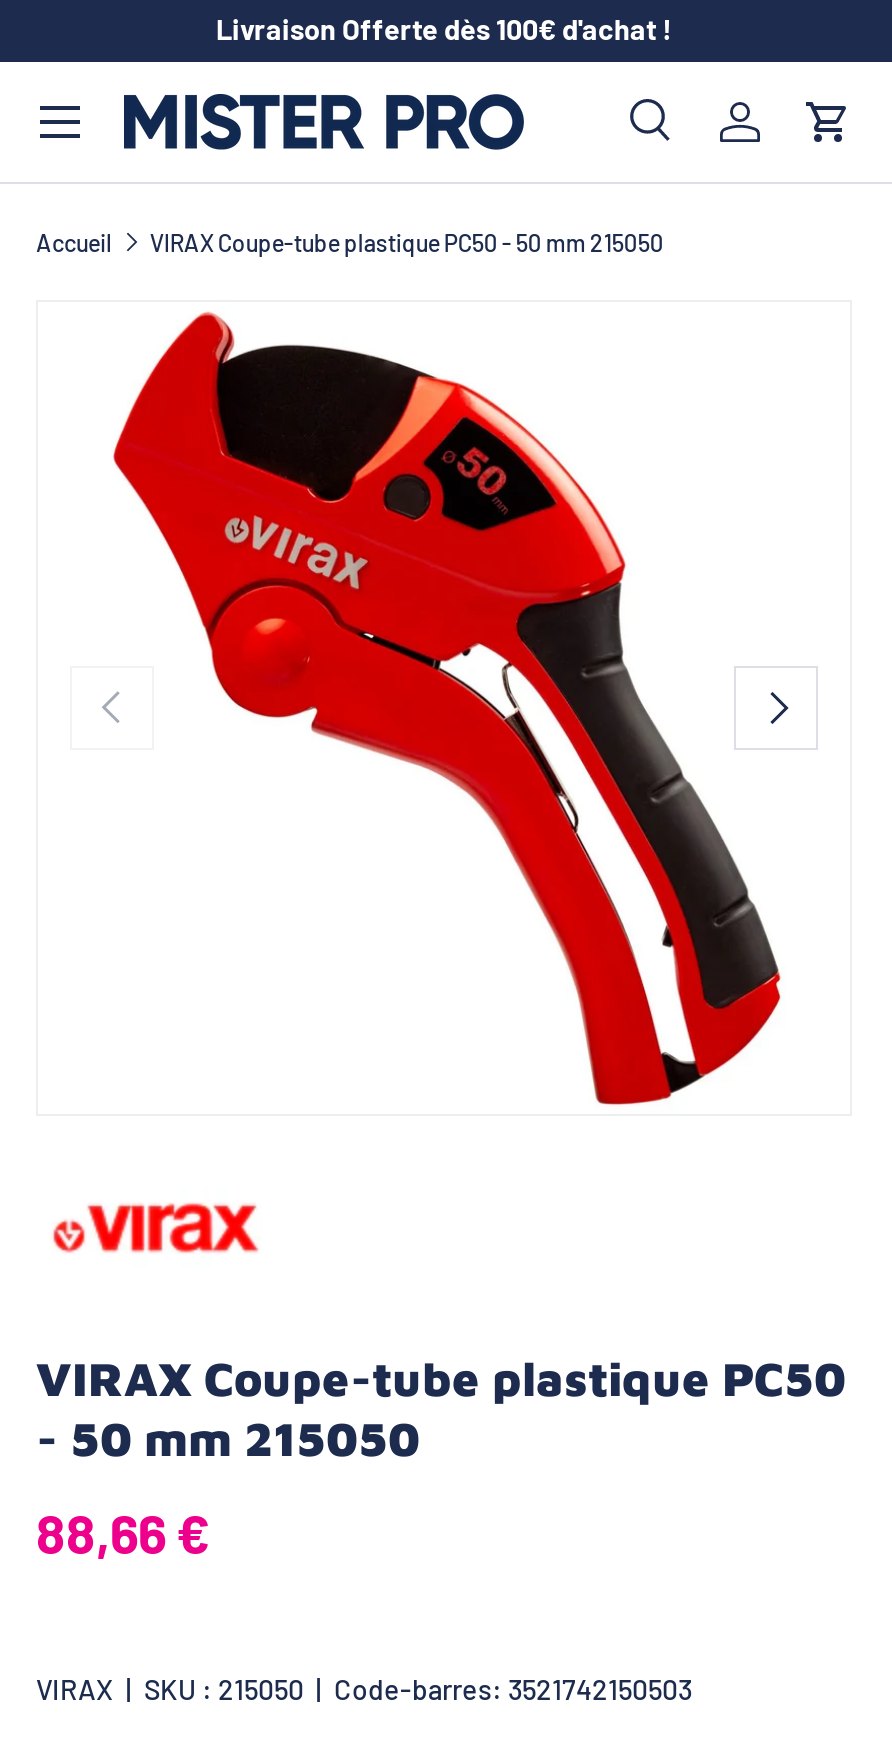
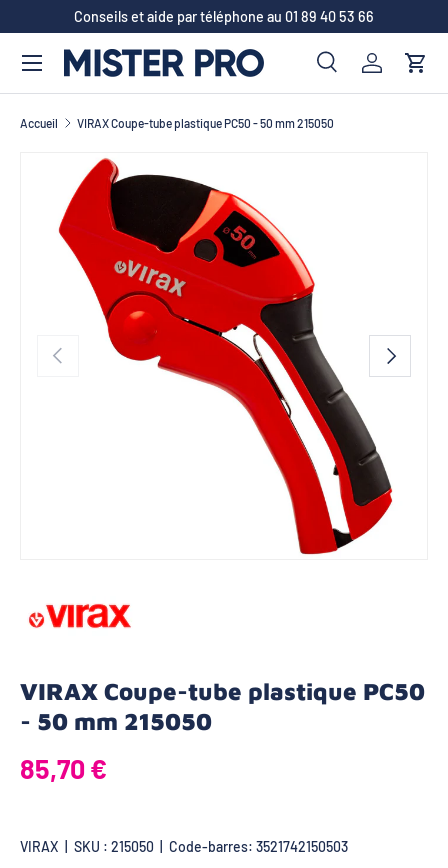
[216,12,672,46] Livraison Offerte dès 100€ d'achat ! -> [74,8,374,25] Conseils et aide par téléphone au 01 89 40 53 66
[36,1500,210,1564] 88,66 € -> [20,752,107,784] 85,70 €

